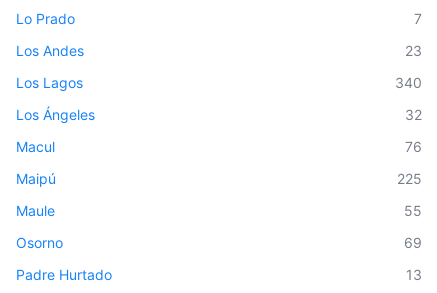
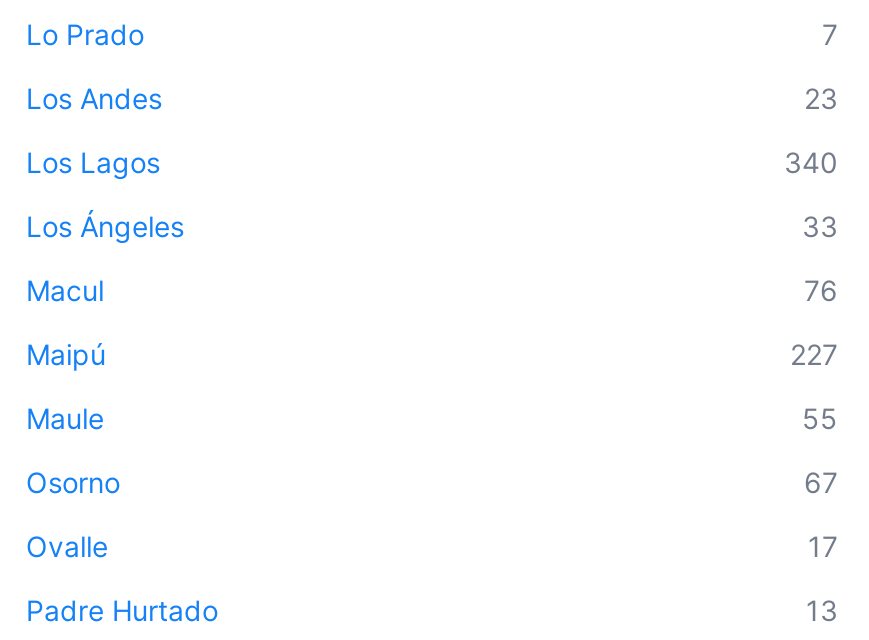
[405,106,422,123] 32 -> [802,208,838,242] 33
[397,170,422,187] 225 -> [790,336,838,370] 227
[404,234,422,251] 69 -> [26,464,838,562] 67 | Ovalle | 17

